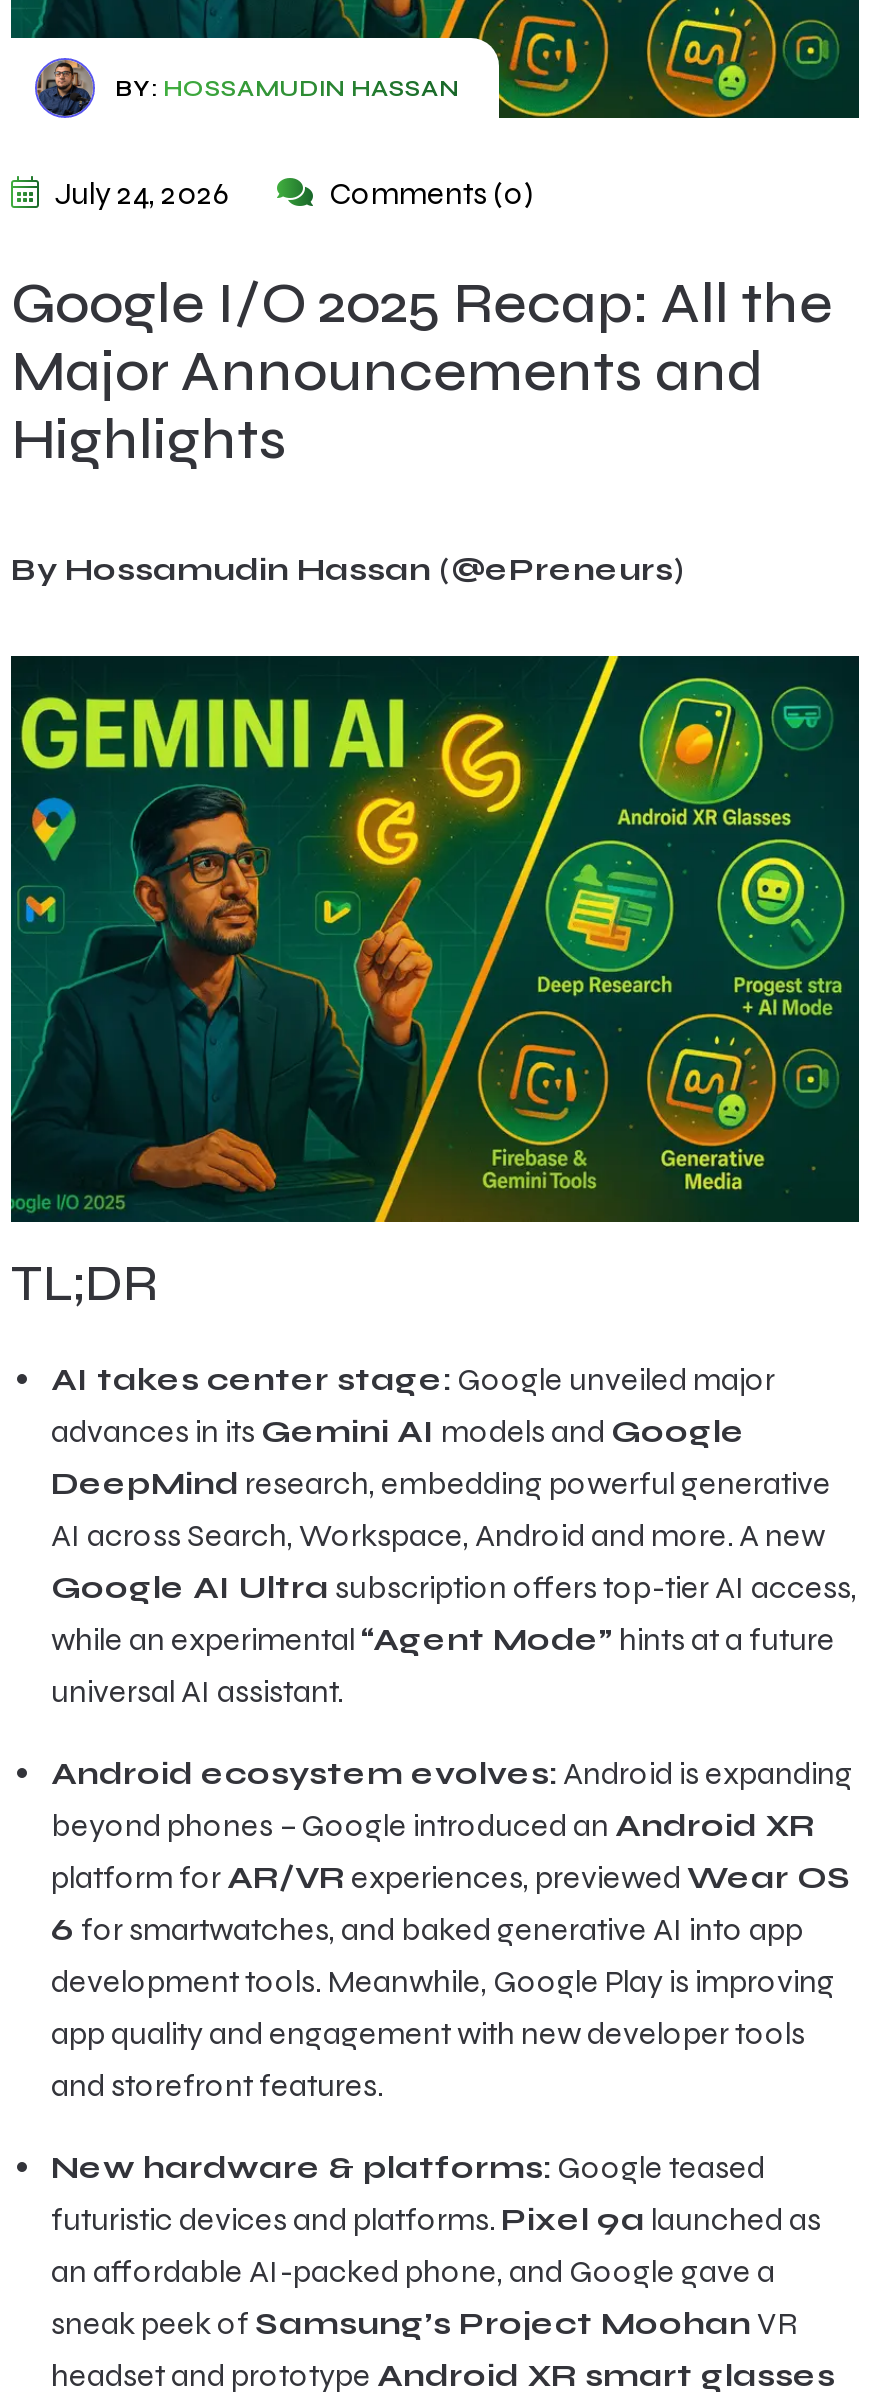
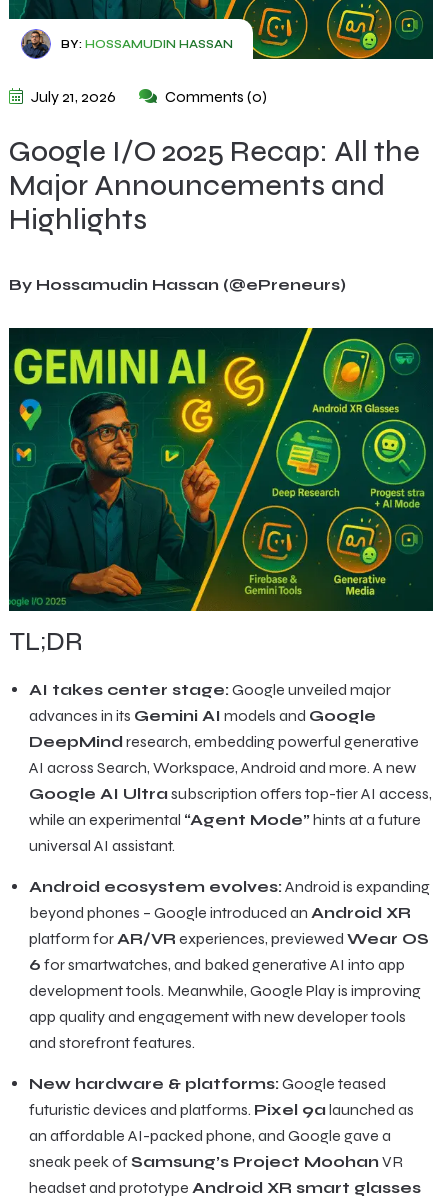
[49,175,231,213] July 24, 2026 -> [28,87,116,106] July 21, 2026

